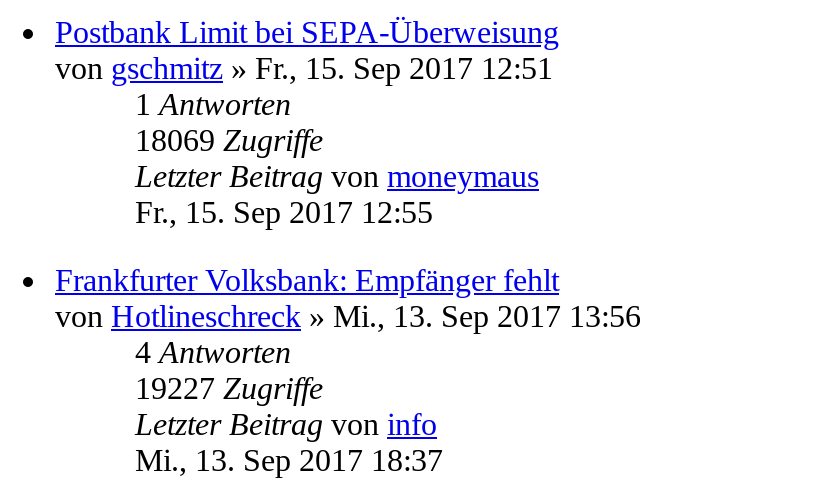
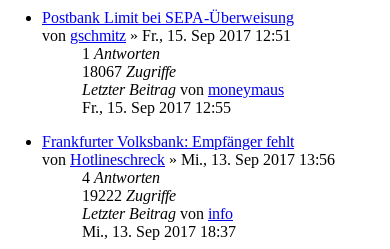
[135,123,323,157] 18069 Zugriffe -> [82,63,176,80] 18067 Zugriffe
[135,371,323,405] 19227 Zugriffe -> [82,187,176,204] 19222 Zugriffe

